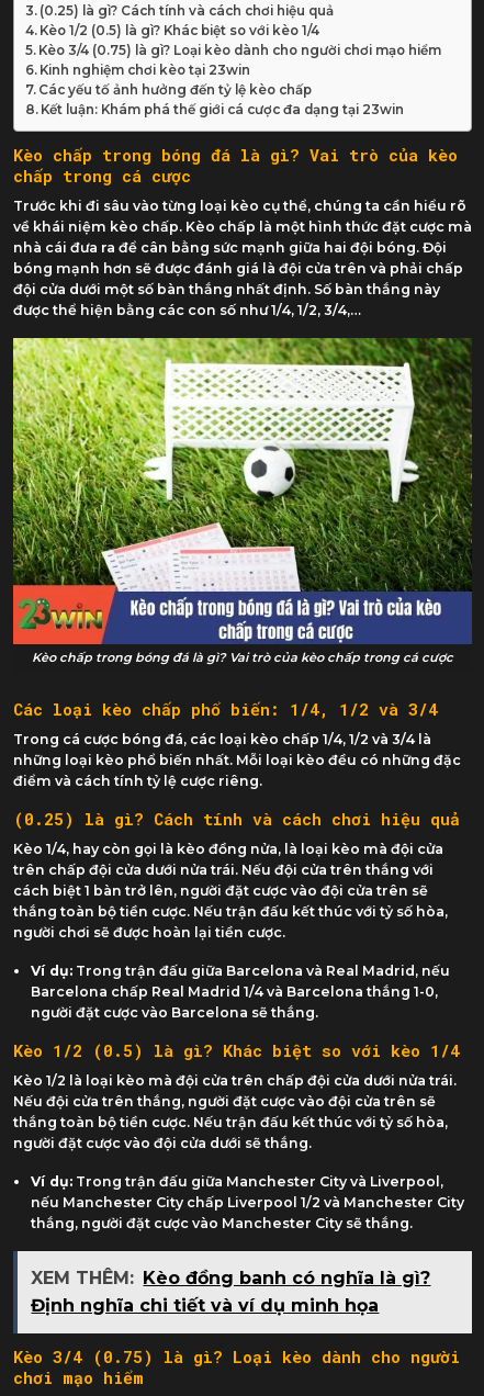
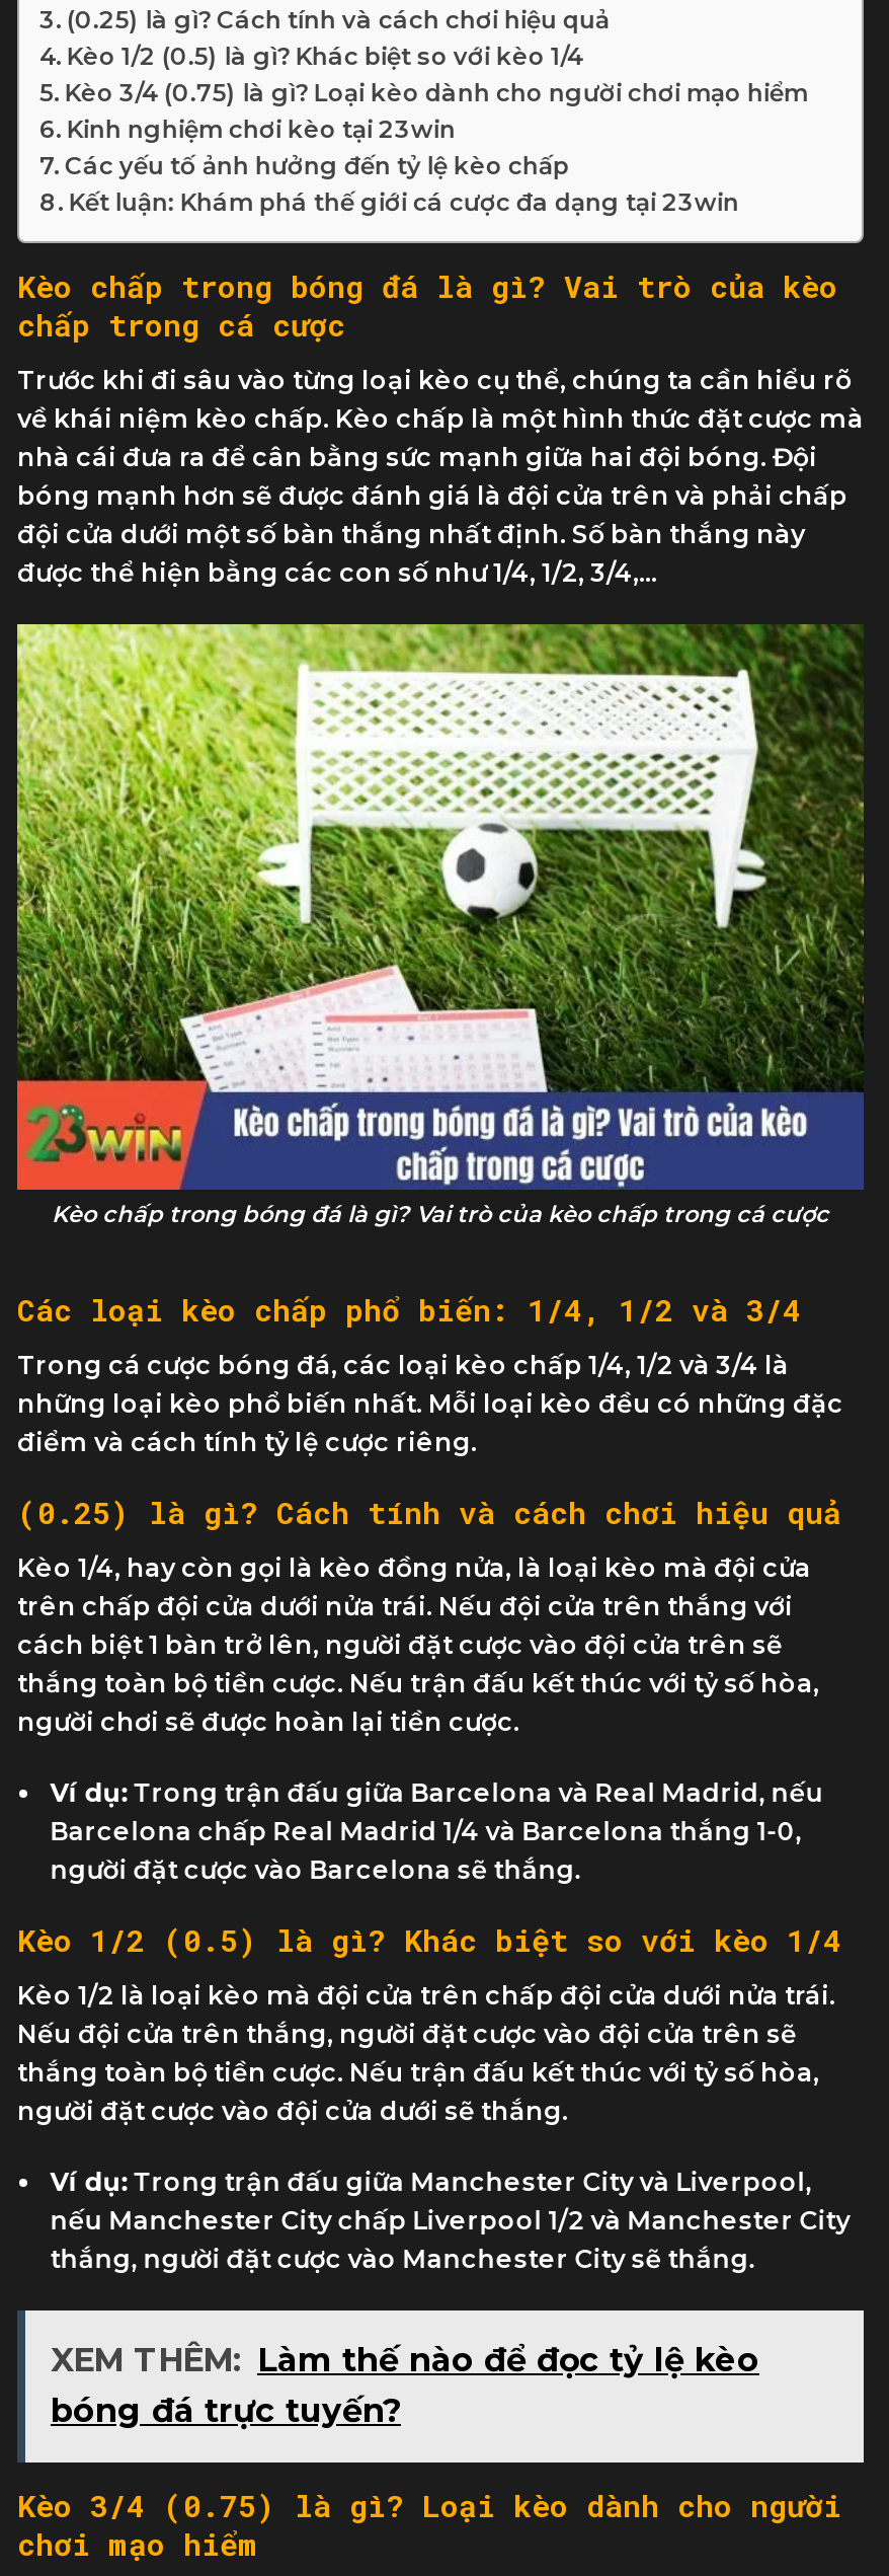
[31,1268,431,1316] XEM THÊM: Kèo đồng banh có nghĩa là gì? | Định nghĩa chi tiết và ví dụ minh họa -> [51,2342,759,2431] XEM THÊM: Làm thế nào để đọc tỷ lệ kèo | bóng đá trực tuyến?

